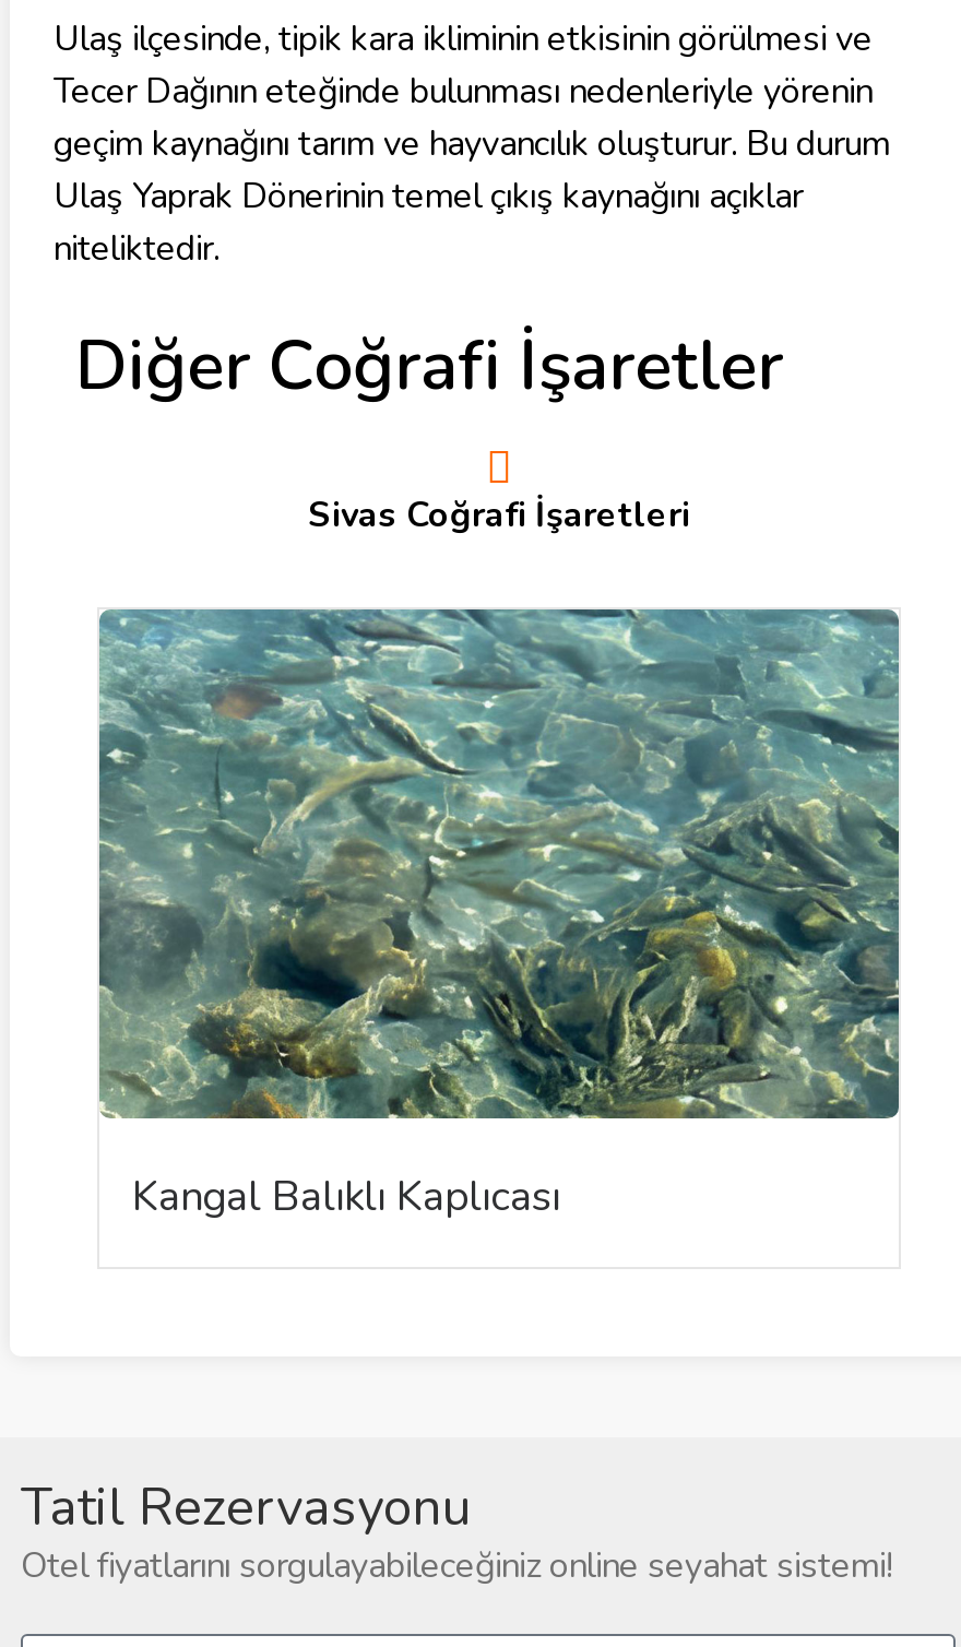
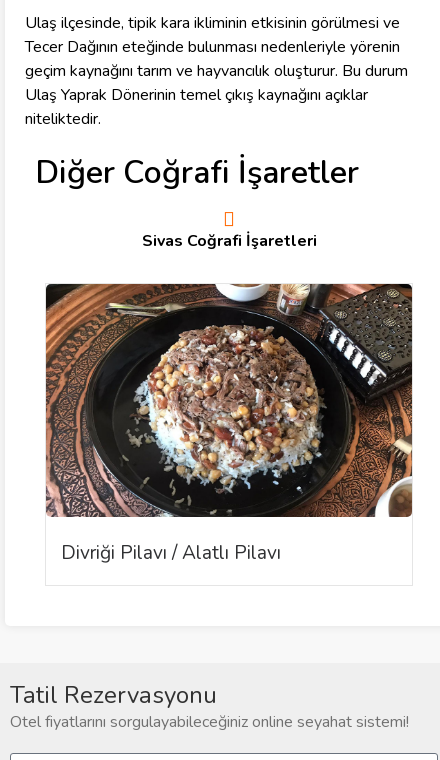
[97,607,901,1226] [image] | Kangal Balıklı Kaplıcası -> [45,283,413,566] [image] | Divriği Pilavı / Alatlı Pilavı

